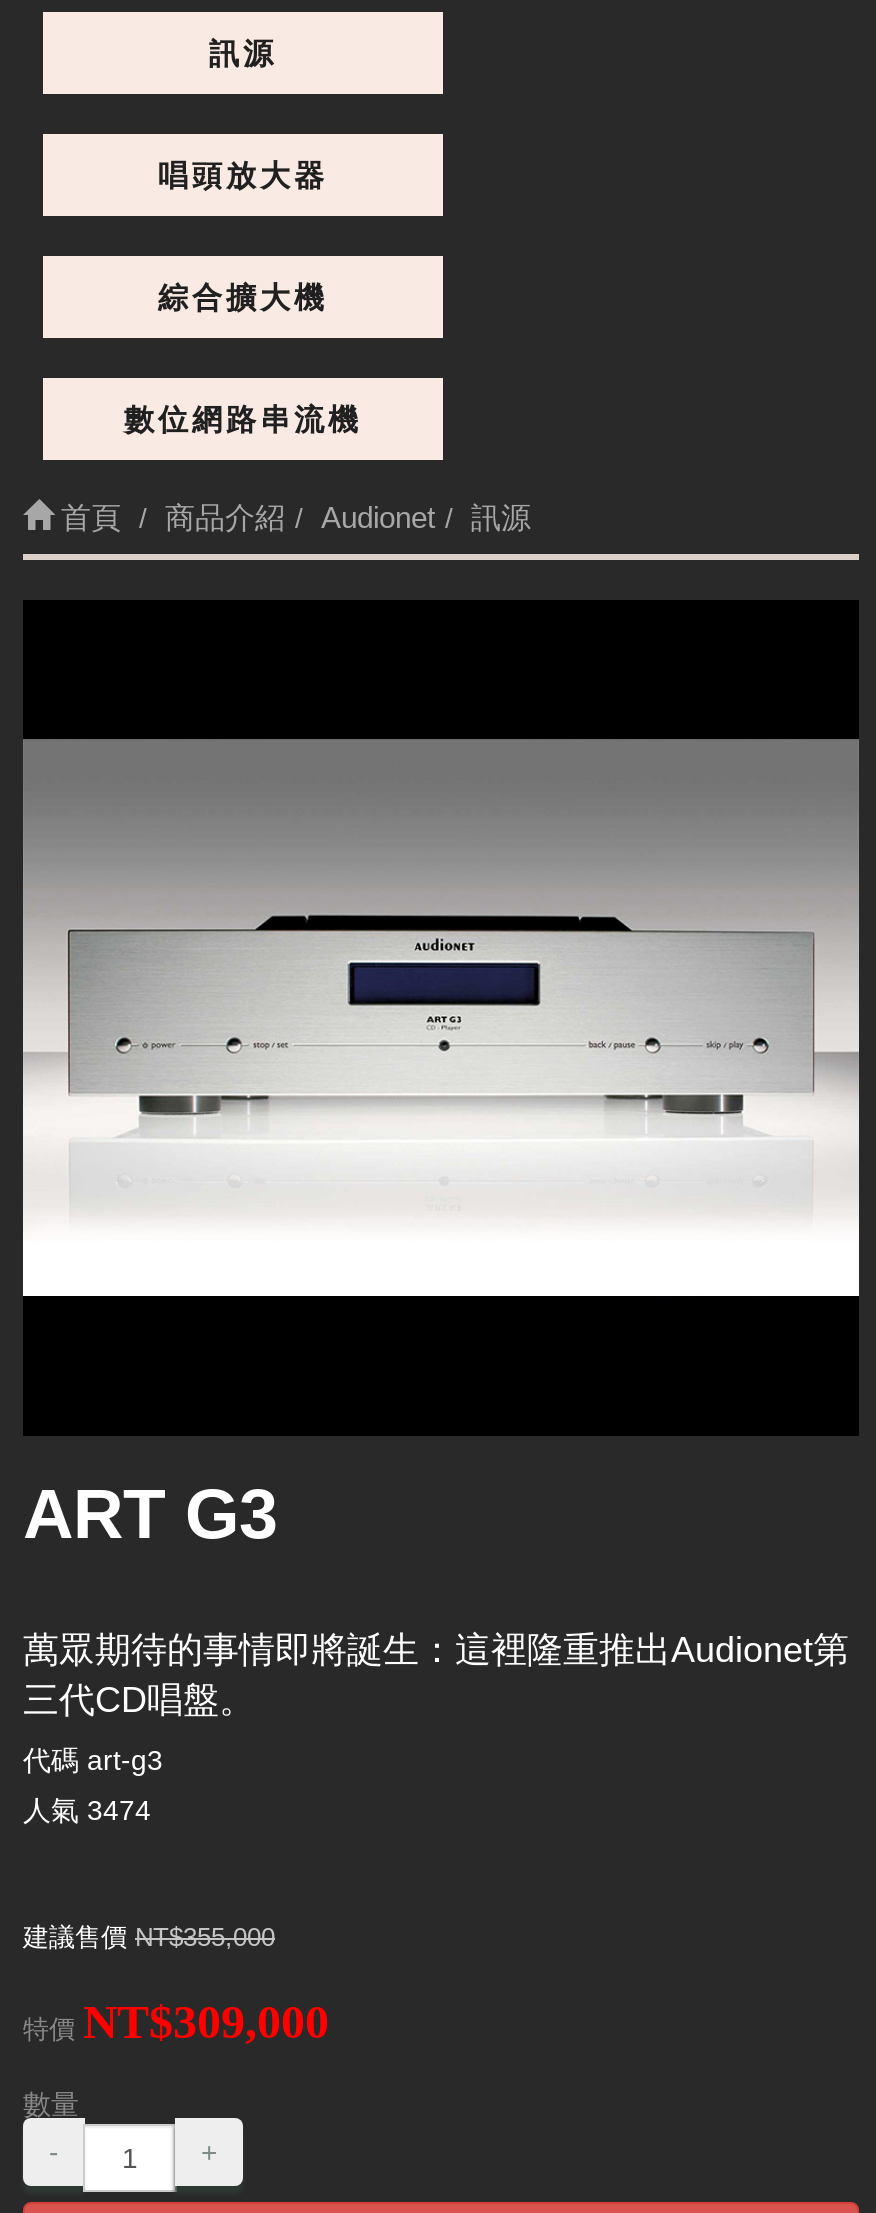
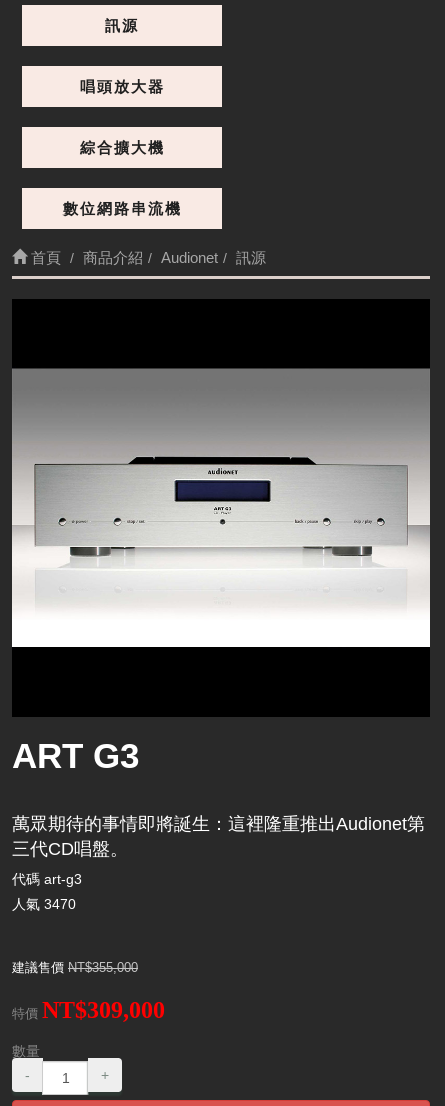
[23,1795,151,1827] 人氣3474 -> [12,896,76,912] 人氣3470

